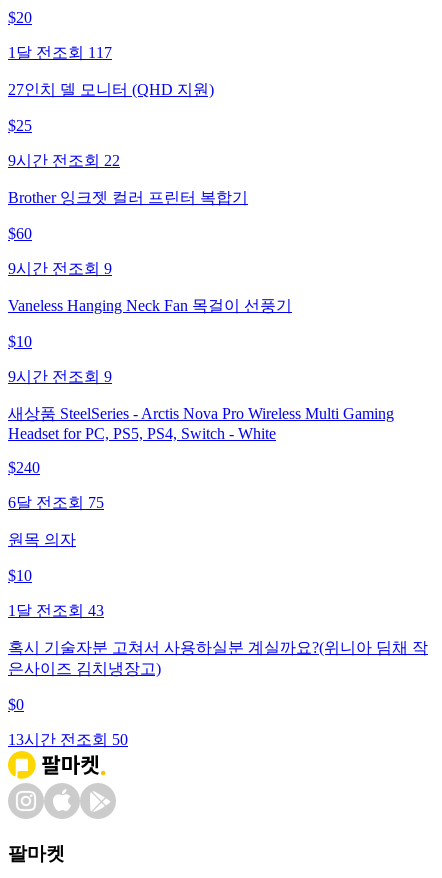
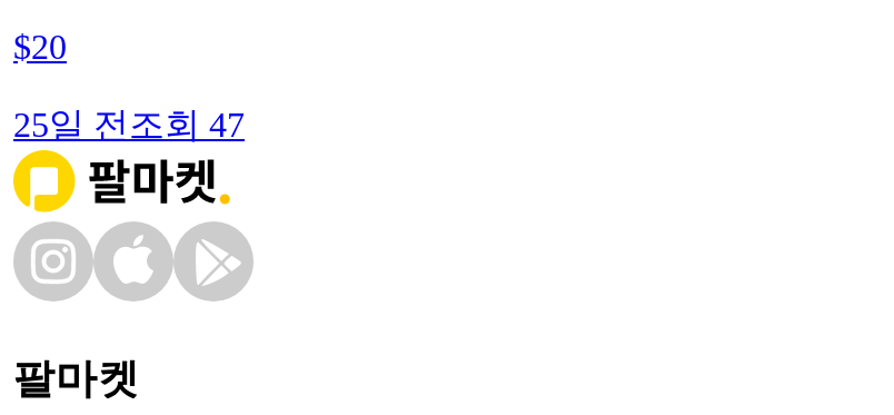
[8,44,428,748] 1달 전 조회 117 | 27인치 델 모니터 (QHD 지원) | $25 | 9시간 전 조회 22 | Brother 잉크젯 컬러 프린터 복합기 | $60 | 9시간 전 조회 9 | Vaneless Hanging Neck Fan 목걸이 선풍기 | $10 | 9시간 전 조회 9 | 새상품 SteelSeries - Arctis Nova Pro Wireless Multi Gaming | Headset for PC, PS5, PS4, Switch - White | $240 | 6달 전 조회 75 | 원목 의자 | $10 | 1달 전 조회 43 | 혹시 기술자분 고쳐서 사용하실분 계실까요?(위니아 딤채 작 | 은사이즈 김치냉장고) | $0 | 13시간 전 조회 50 -> [13,105,245,143] 25일 전 조회 47

